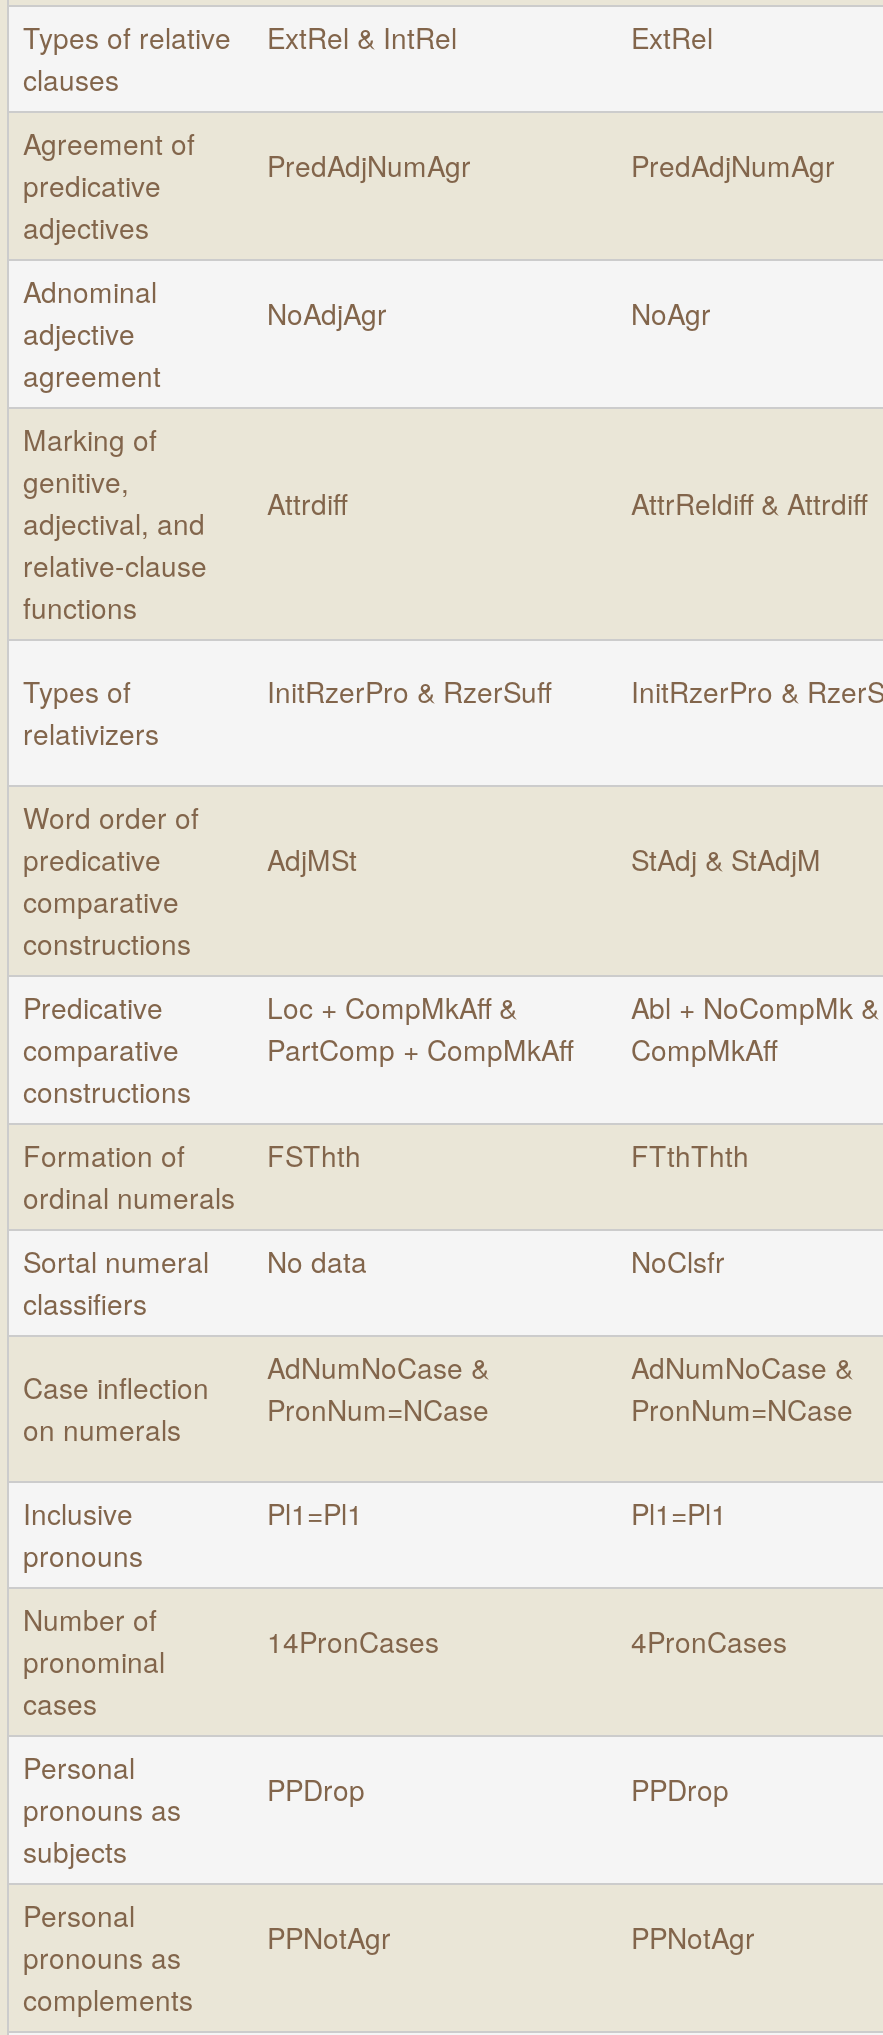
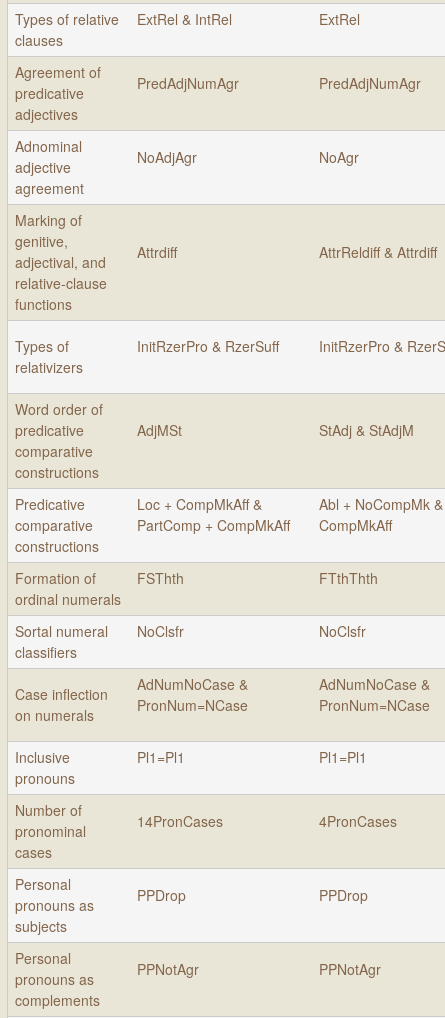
[267,1241,367,1281] No data -> [137,621,184,641] NoClsfr

